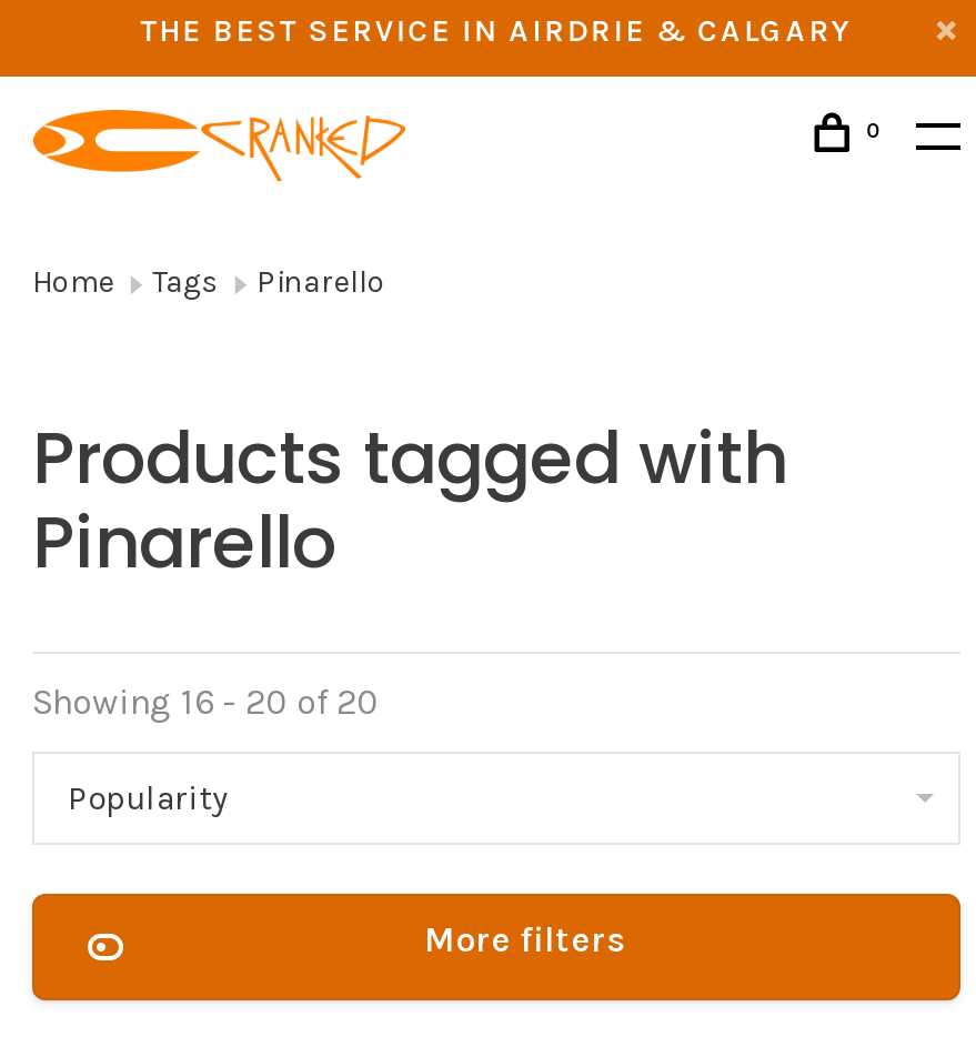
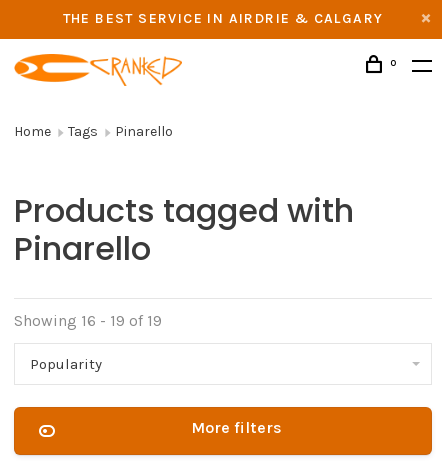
[32,681,379,723] Showing 16 - 20 of 20 -> [14,311,162,330] Showing 16 - 19 of 19

